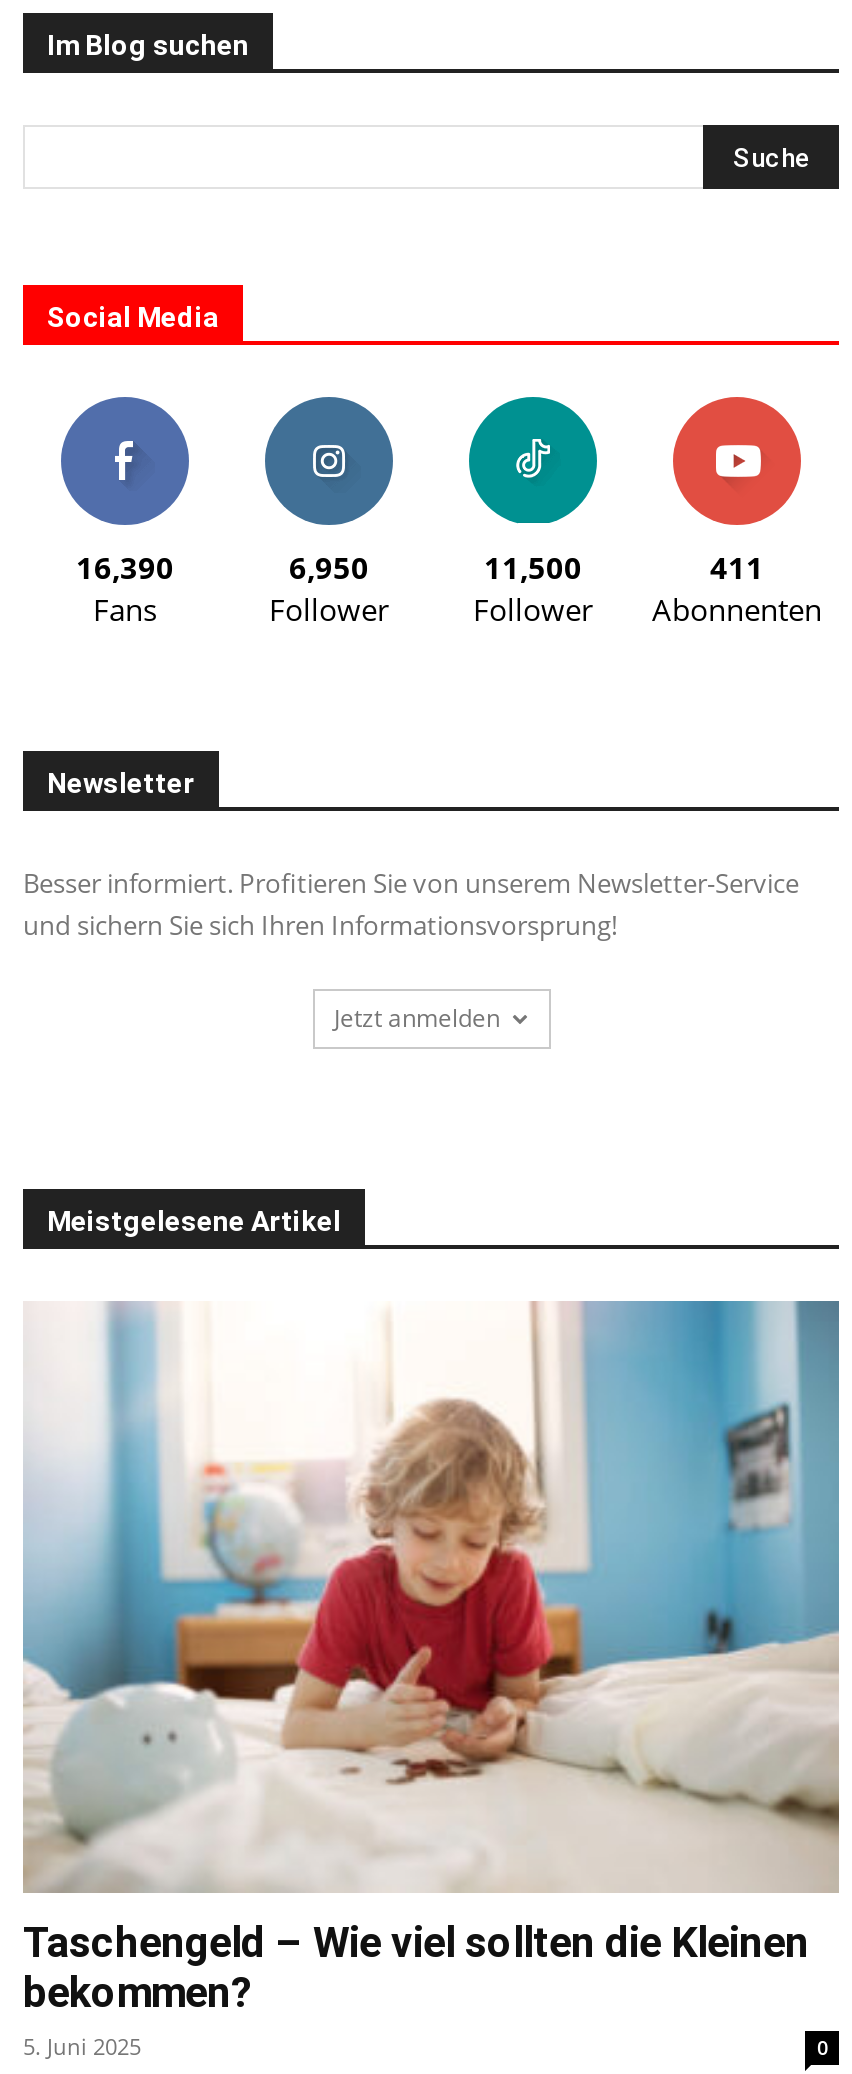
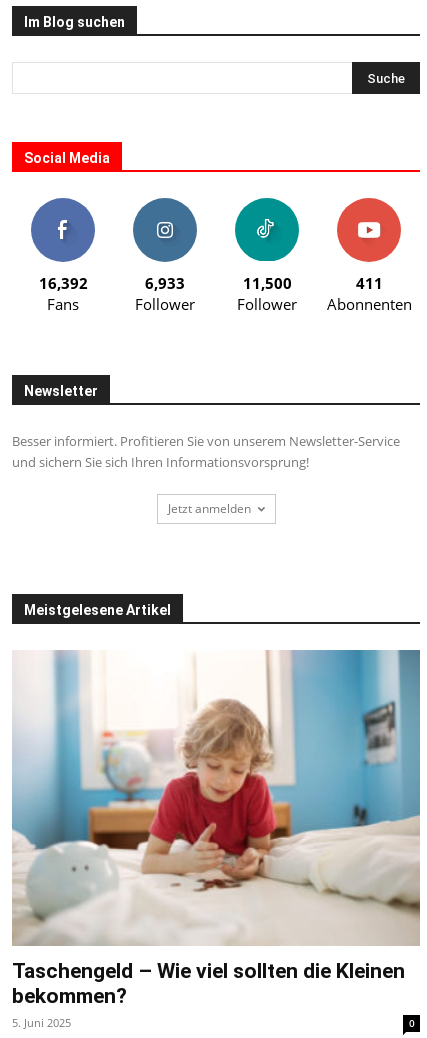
[76,548,174,588] 16,390 -> [38,273,87,293] 16,392
[289,548,369,588] 6,950 -> [145,273,185,293] 6,933

